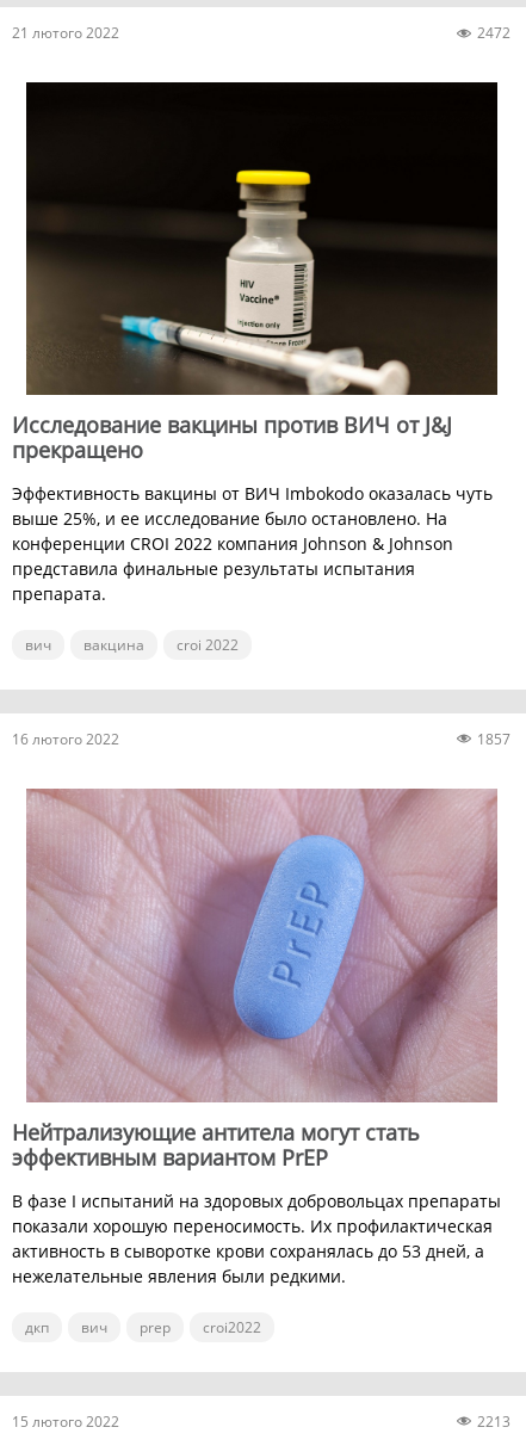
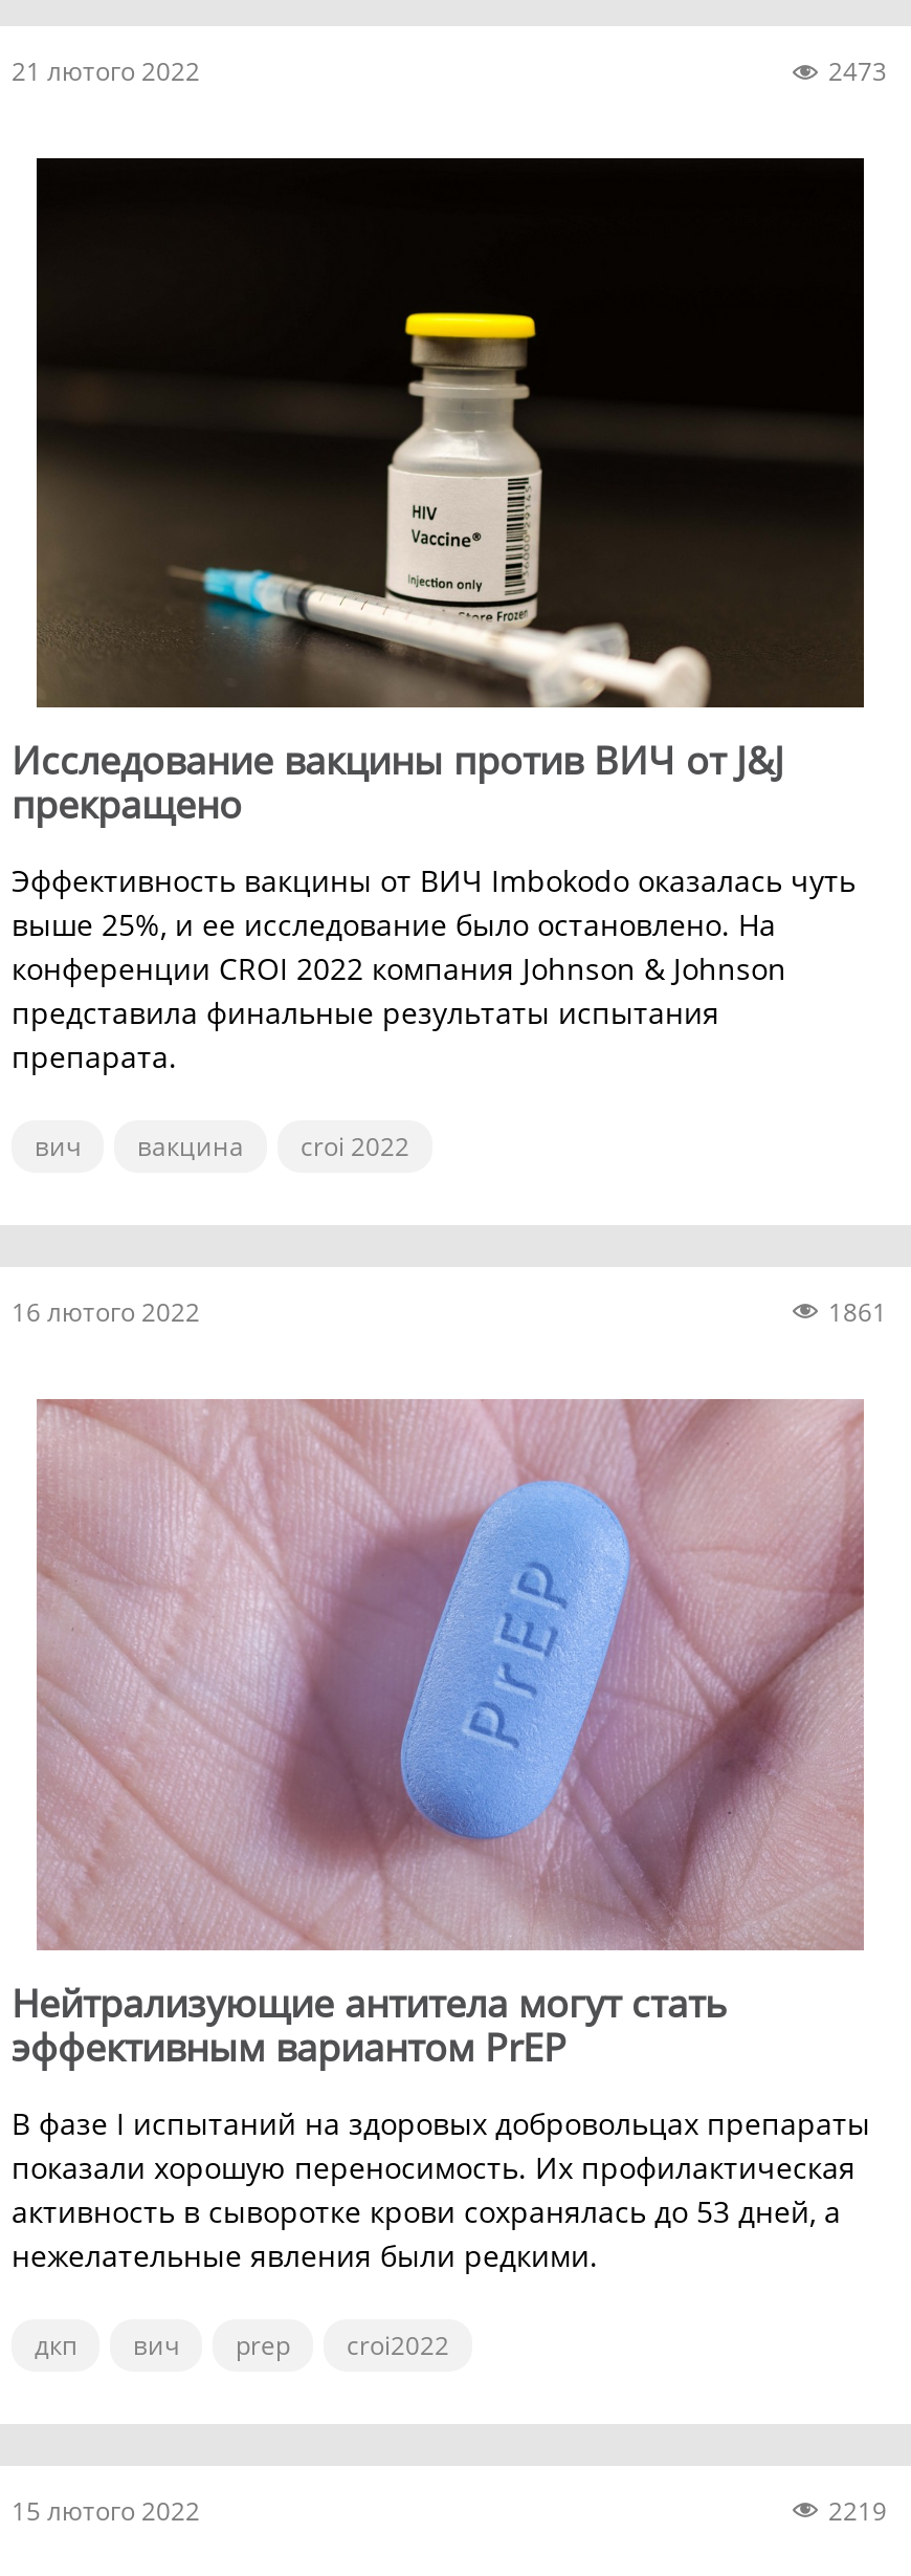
[477,23,510,43] 2472 -> [828,54,887,90] 2473
[477,729,510,749] 1857 -> [828,1294,887,1330] 1861
[477,1411,510,1431] 2213 -> [828,2492,887,2528] 2219

